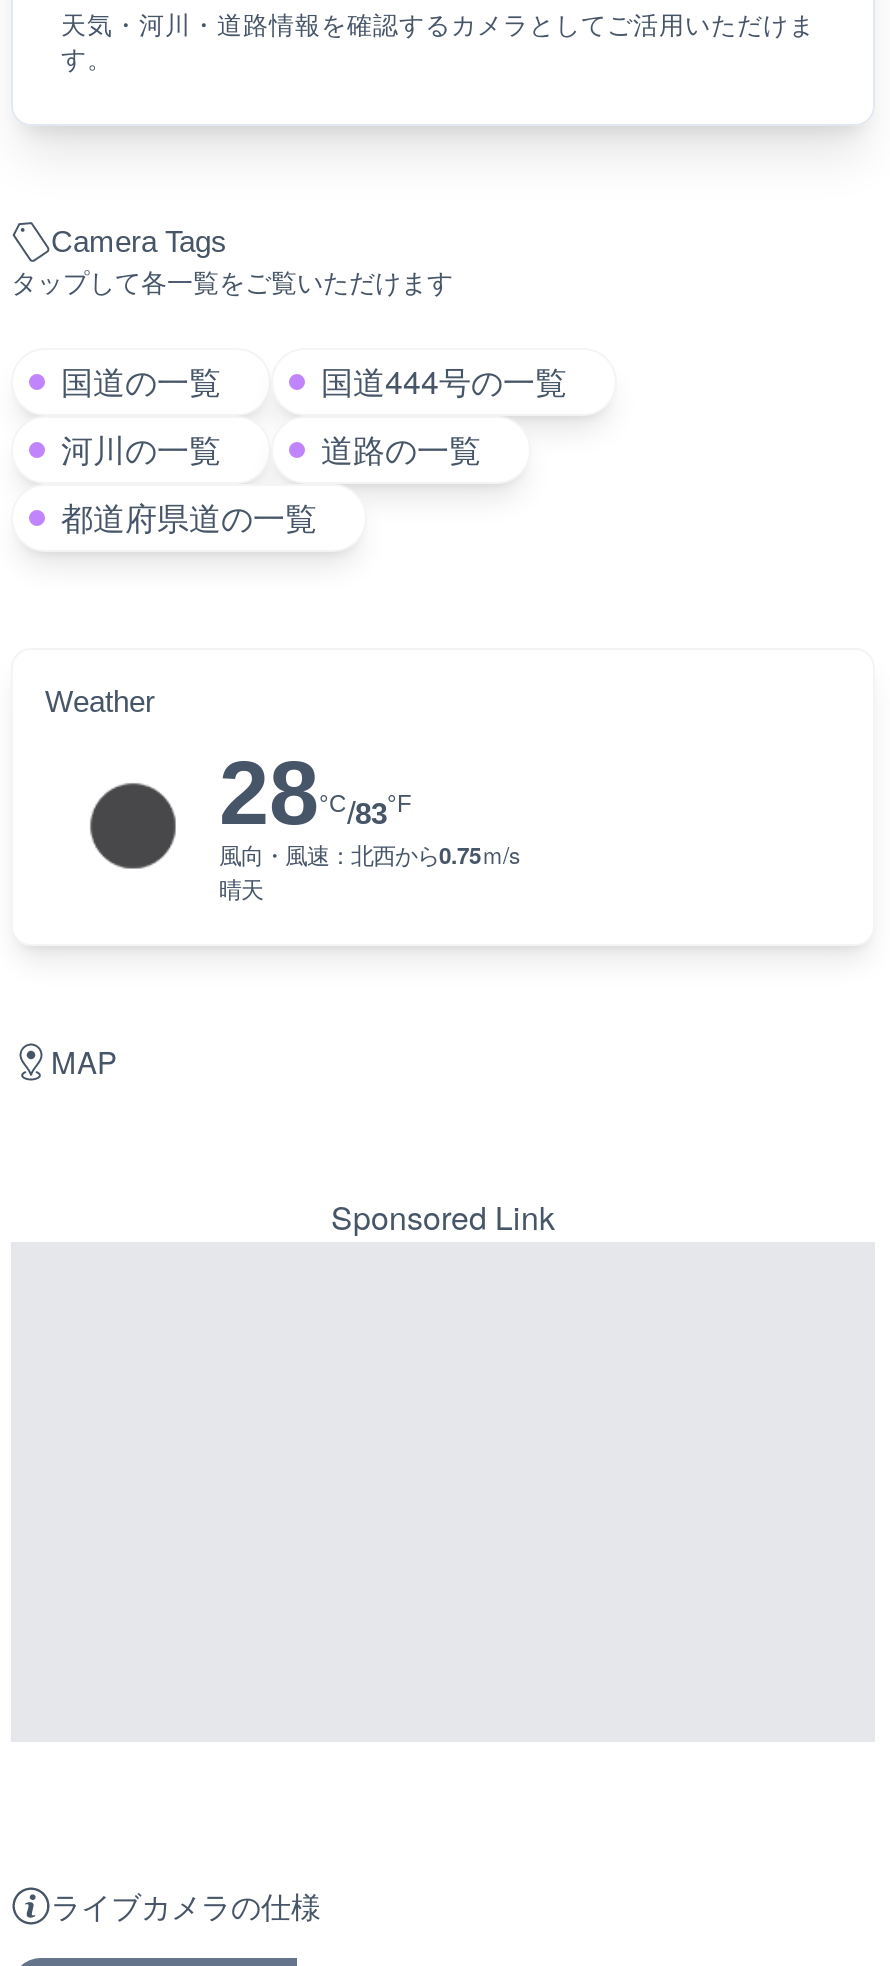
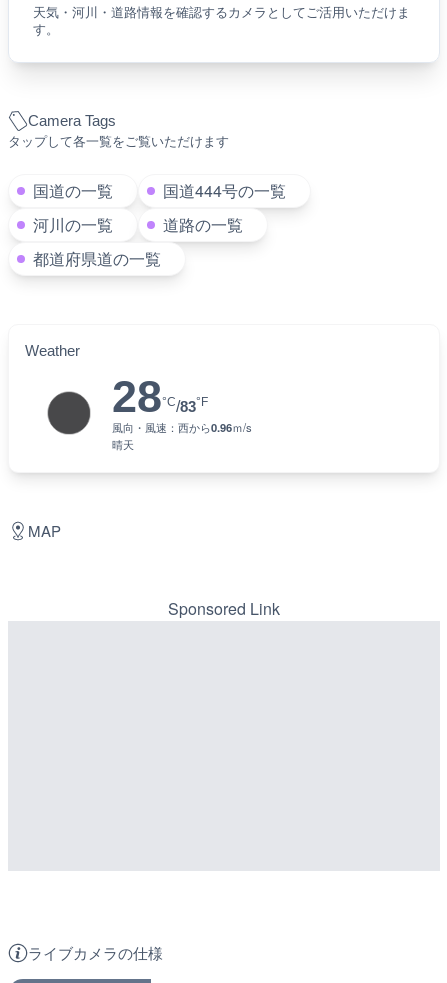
[219,838,521,870] 風向・風速：北西から0.75ｍ/s -> [112,419,252,435] 風向・風速：西から0.96ｍ/s

